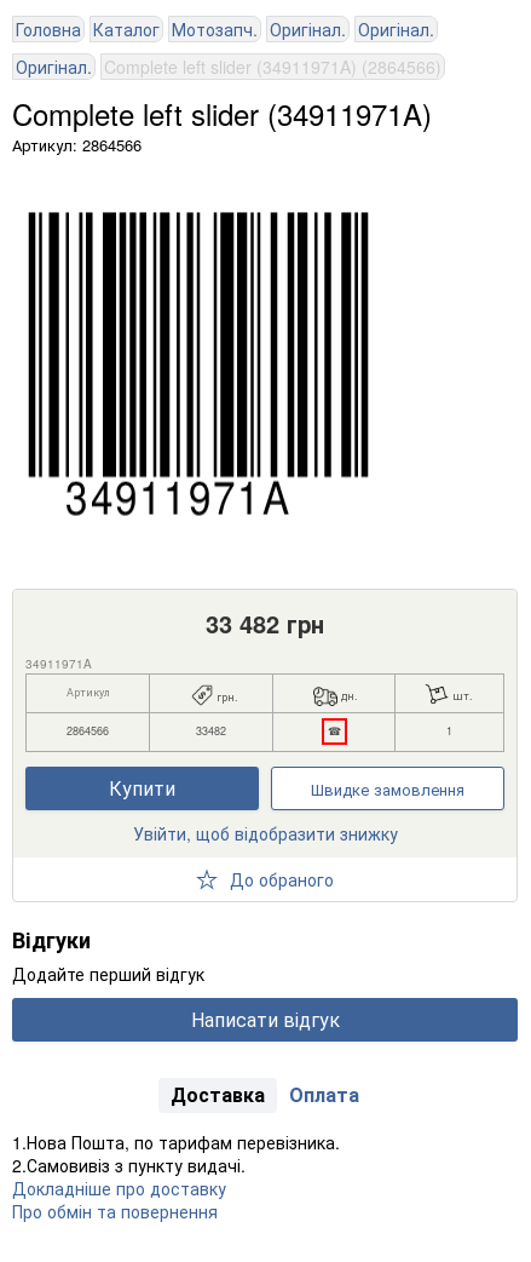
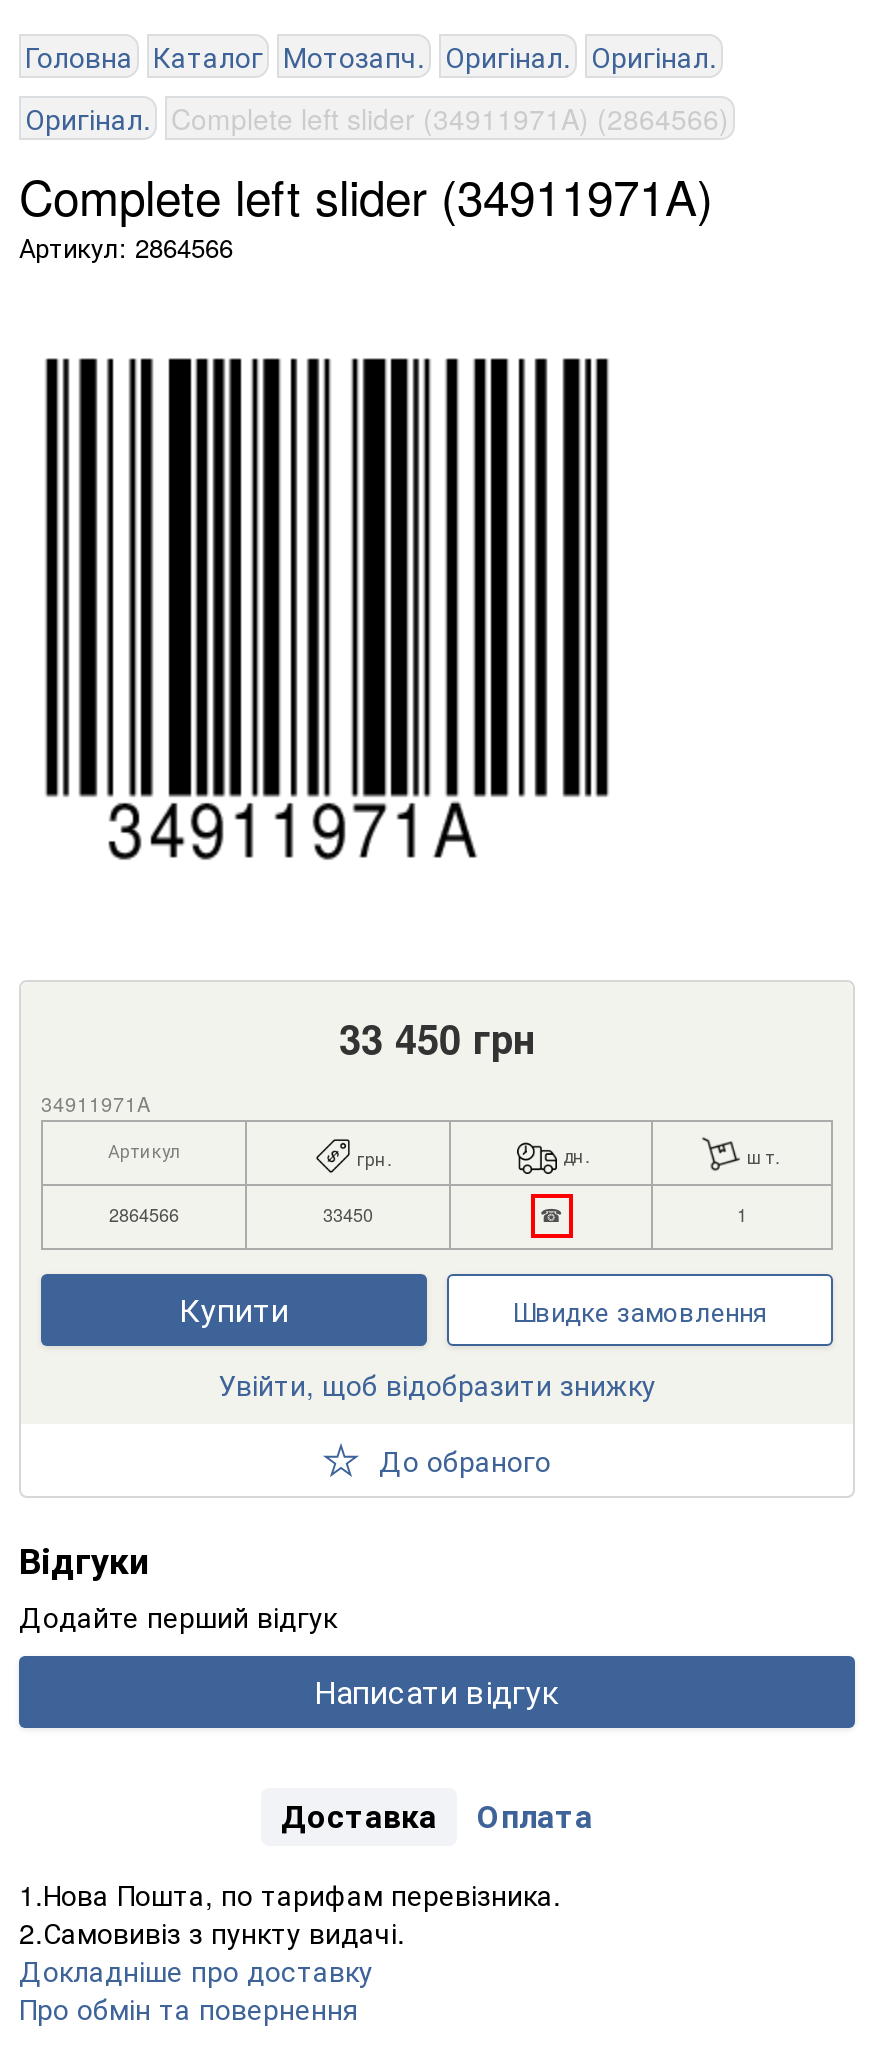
[206,607,324,641] 33 482 грн -> [339,1010,535,1066] 33 450 грн
[196,723,226,739] 33482 -> [323,1202,373,1228] 33450

